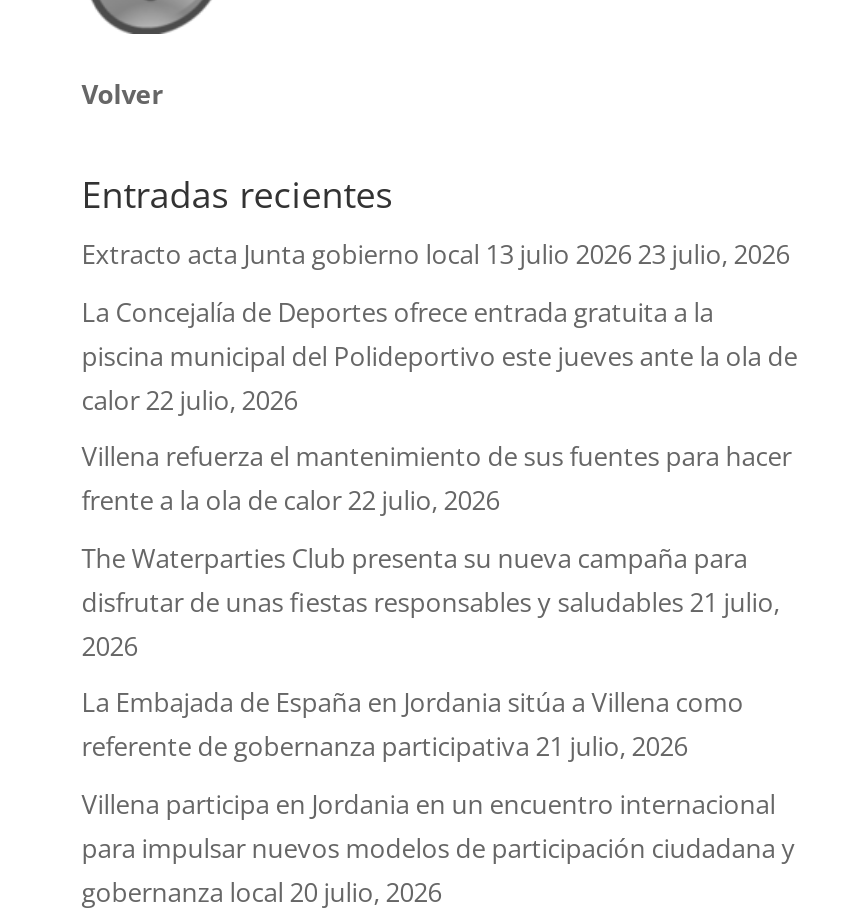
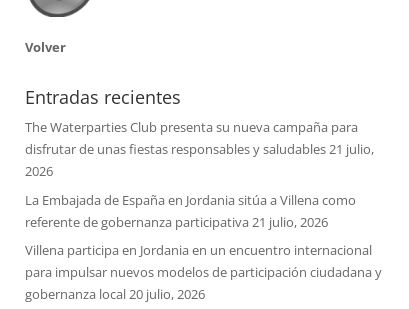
[82,236,798,518] Extracto acta Junta gobierno local 13 julio 2026 23 julio, 2026 | La Concejalía de Deportes ofrece entrada gratuita a la | piscina municipal del Polideportivo este jueves ante la ola de | calor 22 julio, 2026 | Villena refuerza el mantenimiento de sus fuentes para hacer | frente a la ola de calor 22 julio, 2026 -> none

